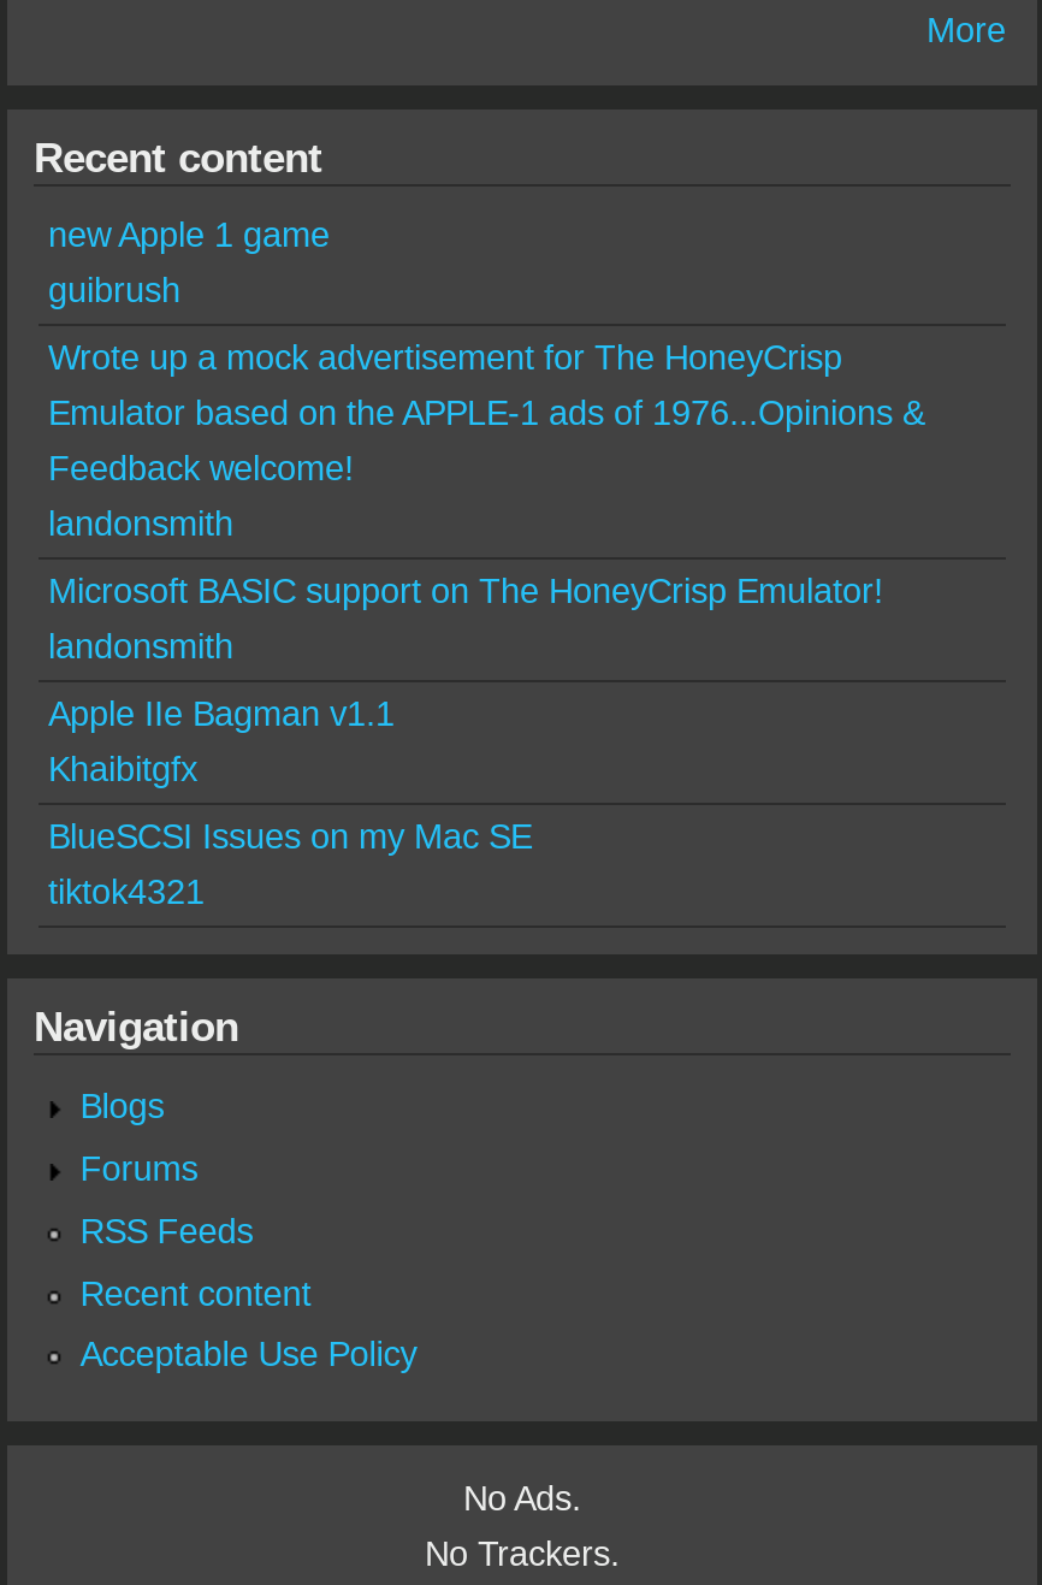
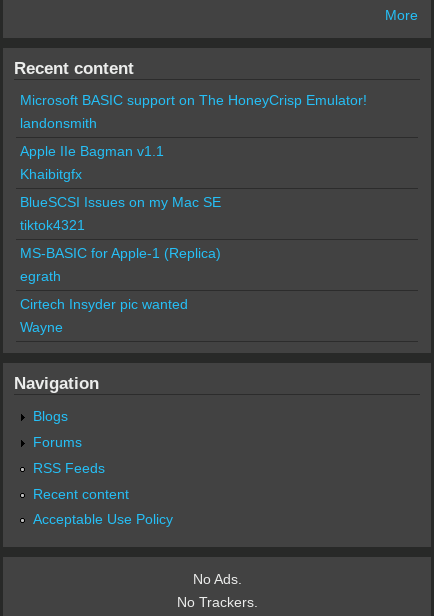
[48,216,924,543] new Apple 1 game | guibrush | Wrote up a mock advertisement for The HoneyCrisp | Emulator based on the APPLE-1 ads of 1976...Opinions & | Feedback welcome! | landonsmith -> none
moved [48,572,883,911] -> [20,92,367,233]: Microsoft BASIC support on The HoneyCrisp Emulator! | landonsmith | Apple IIe Bagman v1.1 | Khaibitgfx | BlueSCSI Issues on my Mac SE | tiktok4321
none -> [20,245,221,335] MS-BASIC for Apple-1 (Replica) | egrath | Cirtech Insyder pic wanted | Wayne

